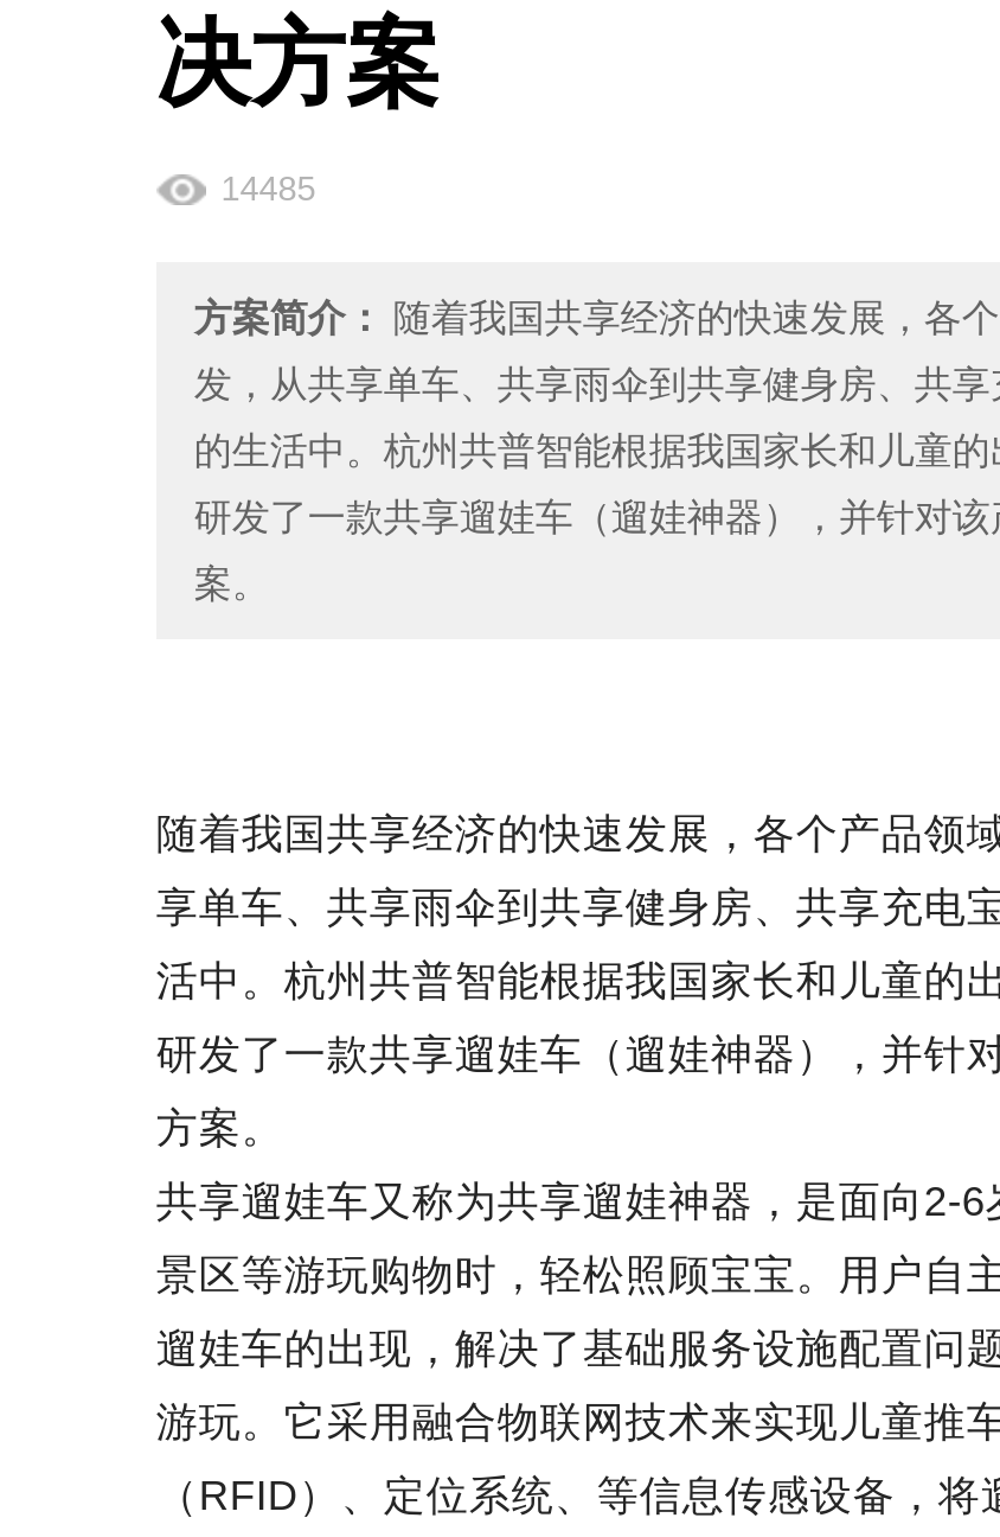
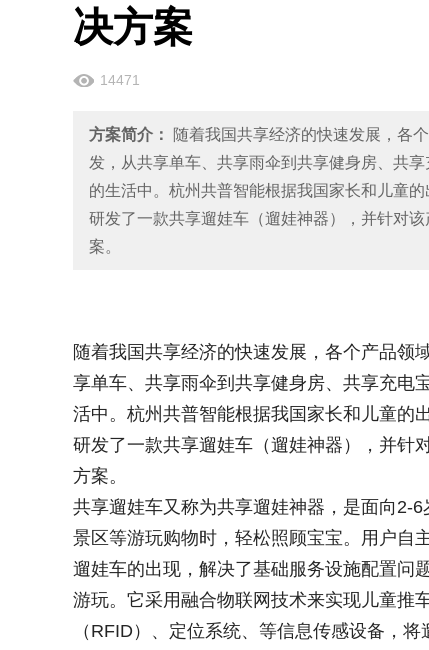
[221,169,316,207] 14485 -> [100,72,140,88] 14471

